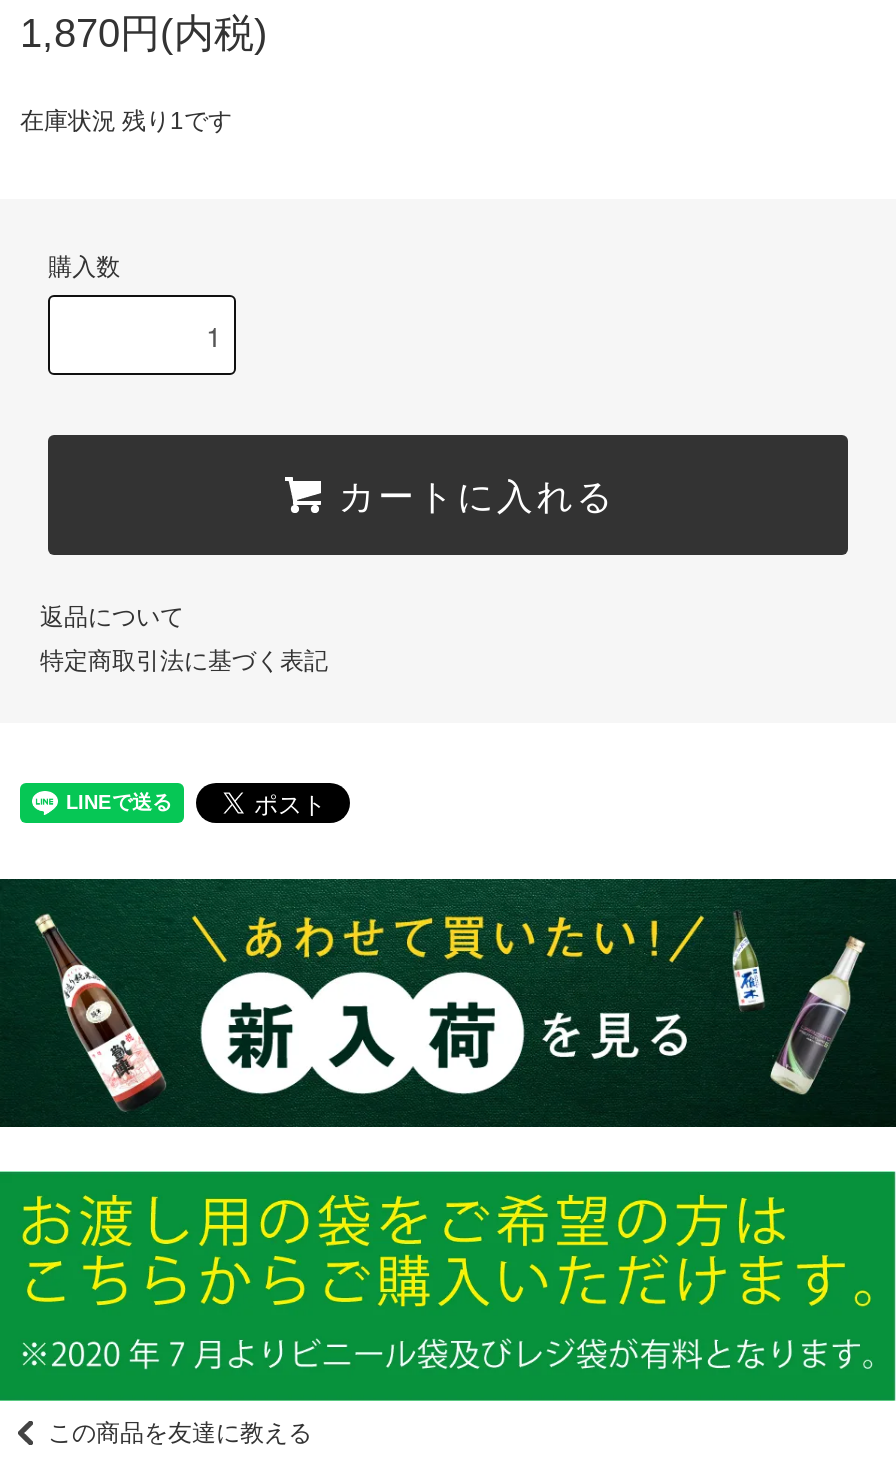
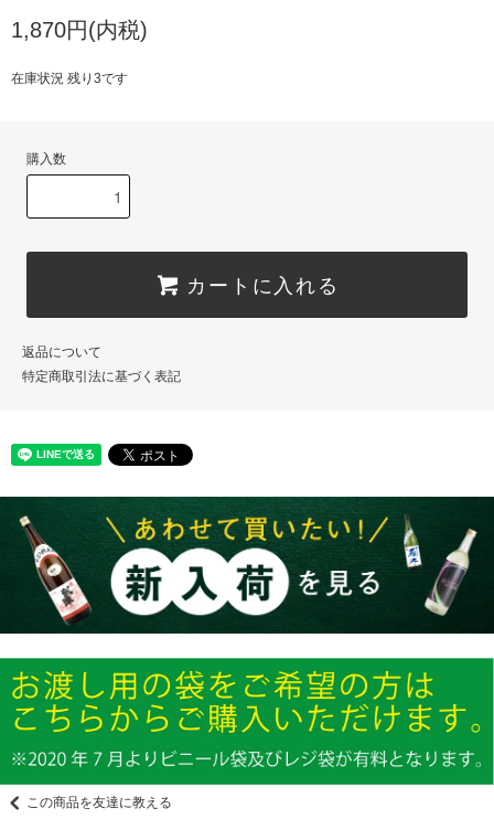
[20,107,232,135] 在庫状況 残り1です -> [11,71,128,86] 在庫状況 残り3です

